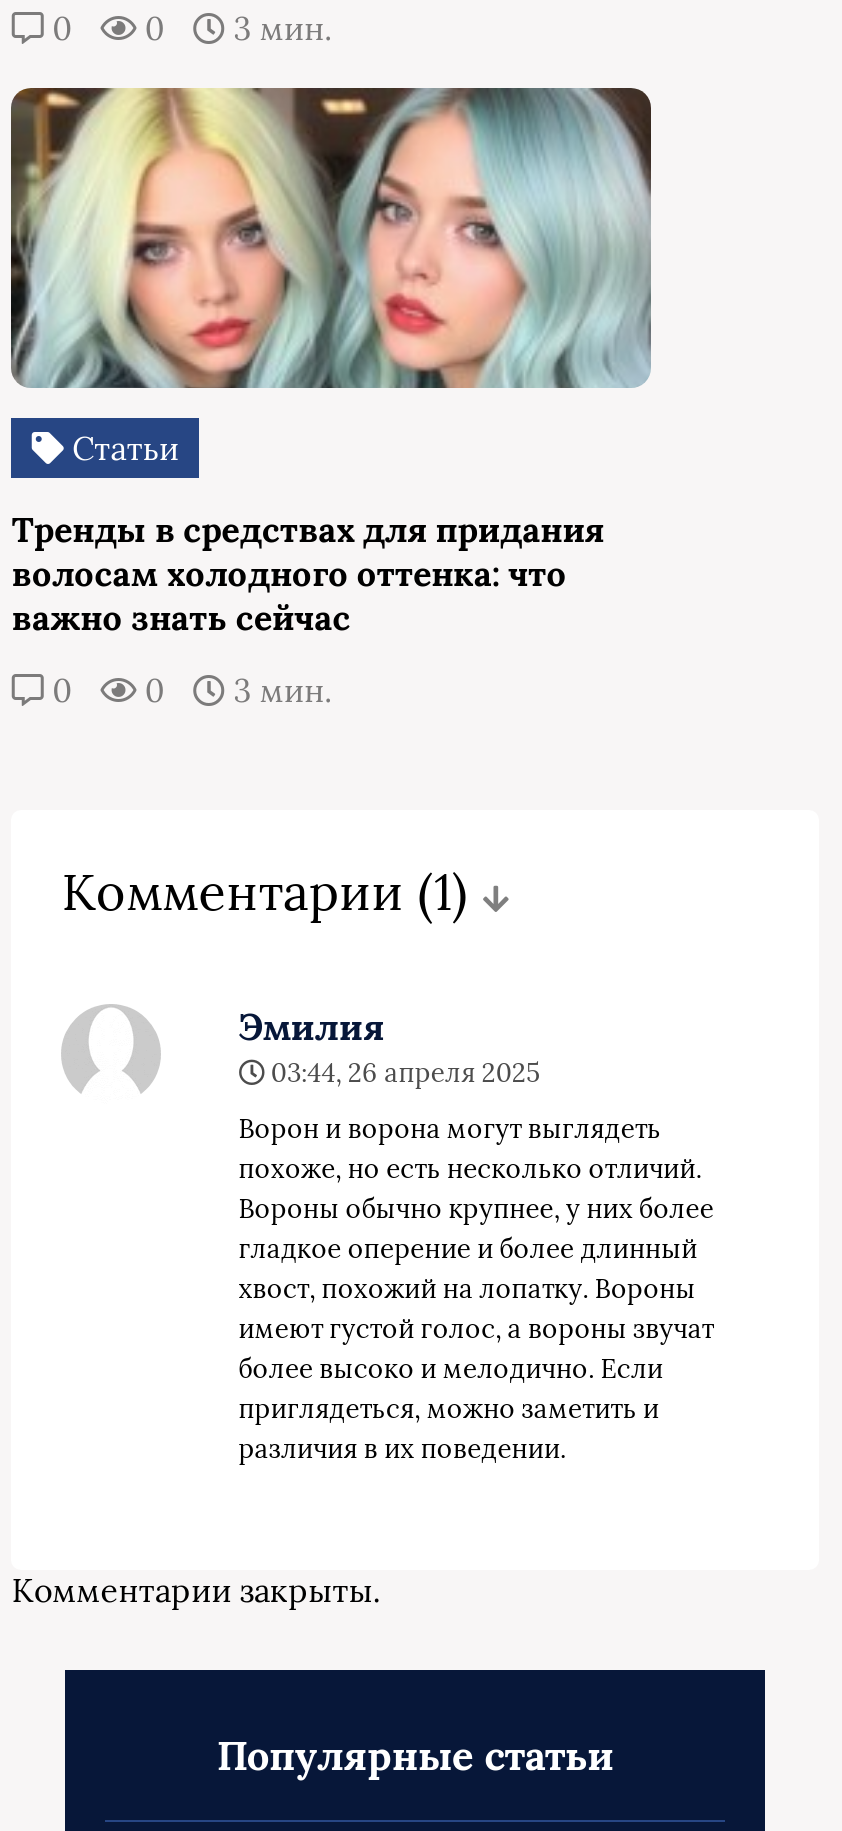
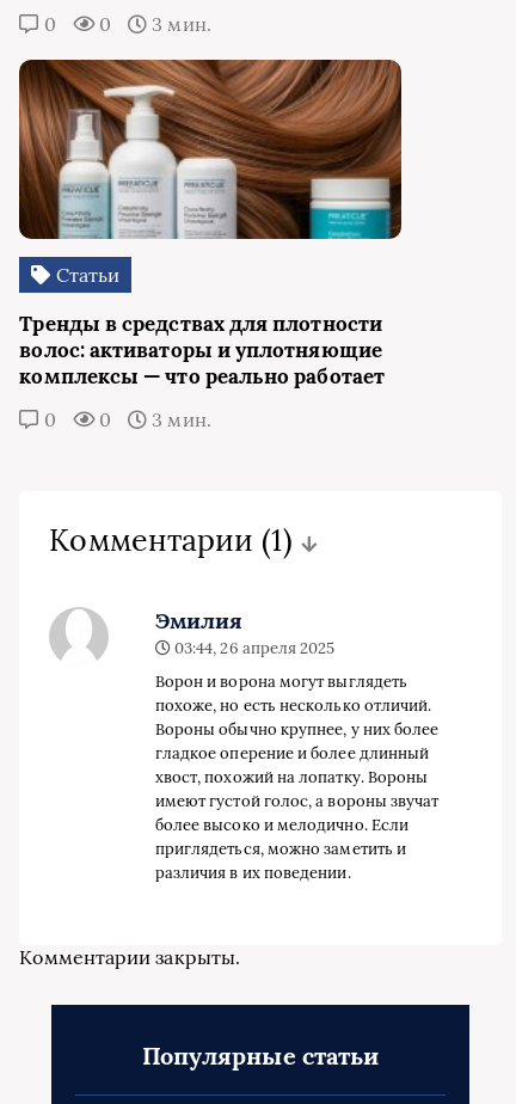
[11,86,653,390] [image] -> [19,59,403,240] [image]
[12,508,605,640] Тренды в средствах для придания | волосам холодного оттенка: что | важно знать сейчас -> [20,311,385,390] Тренды в средствах для плотности | волос: активаторы и уплотняющие | комплексы — что реально работает

